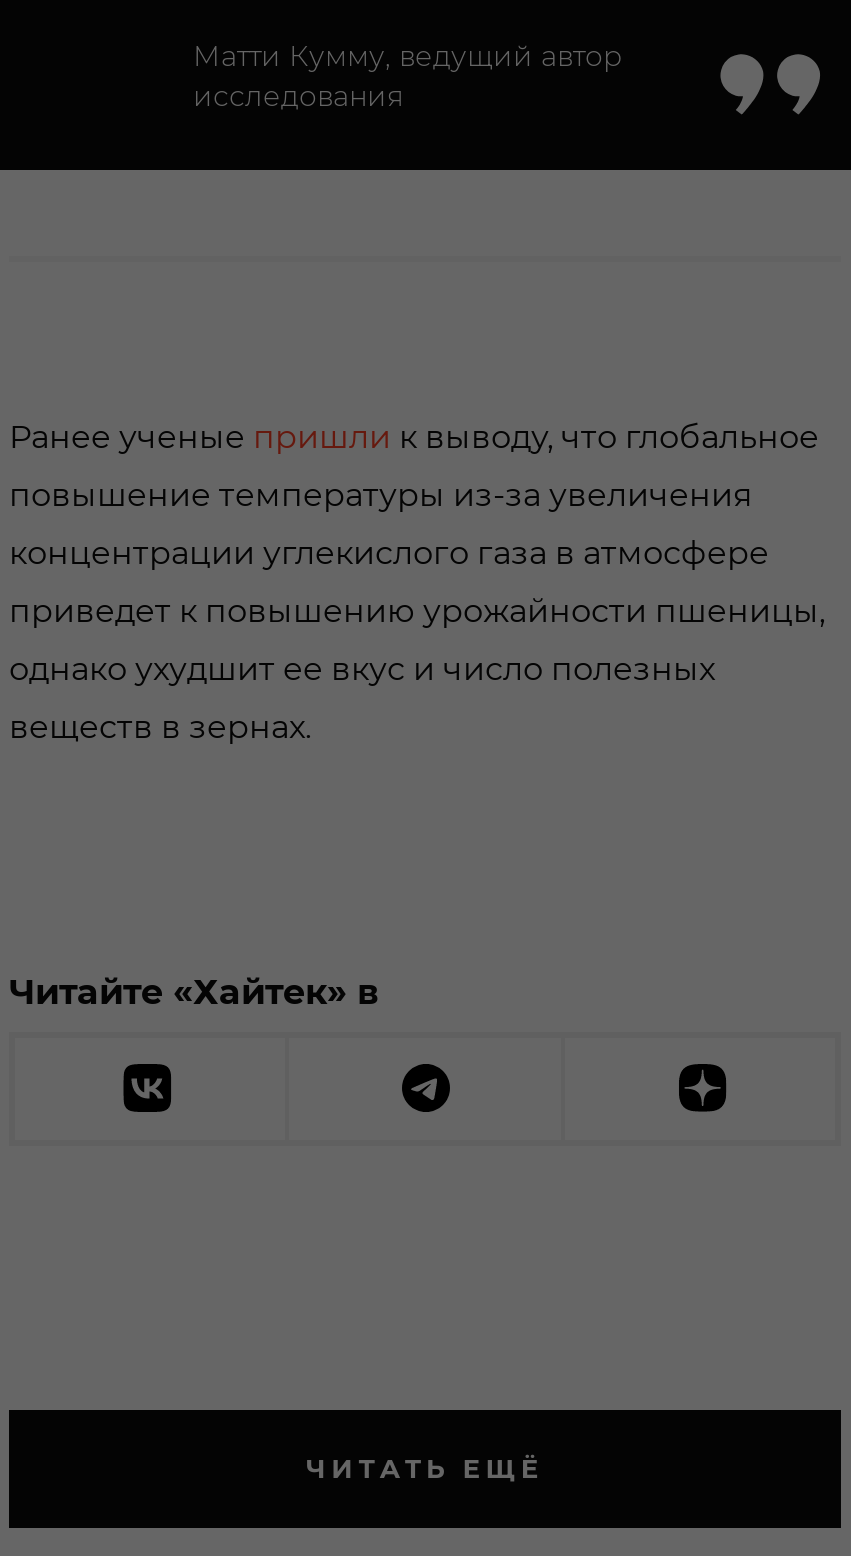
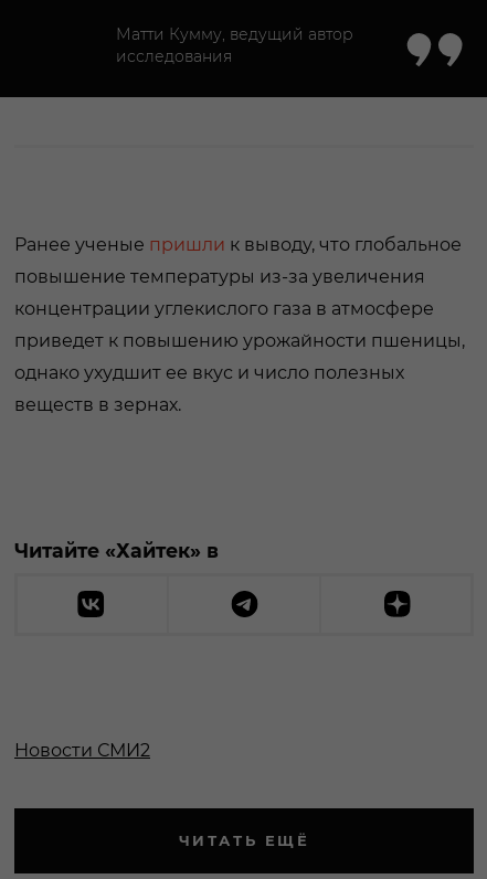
none -> [14,739,150,760] Новости СМИ2

